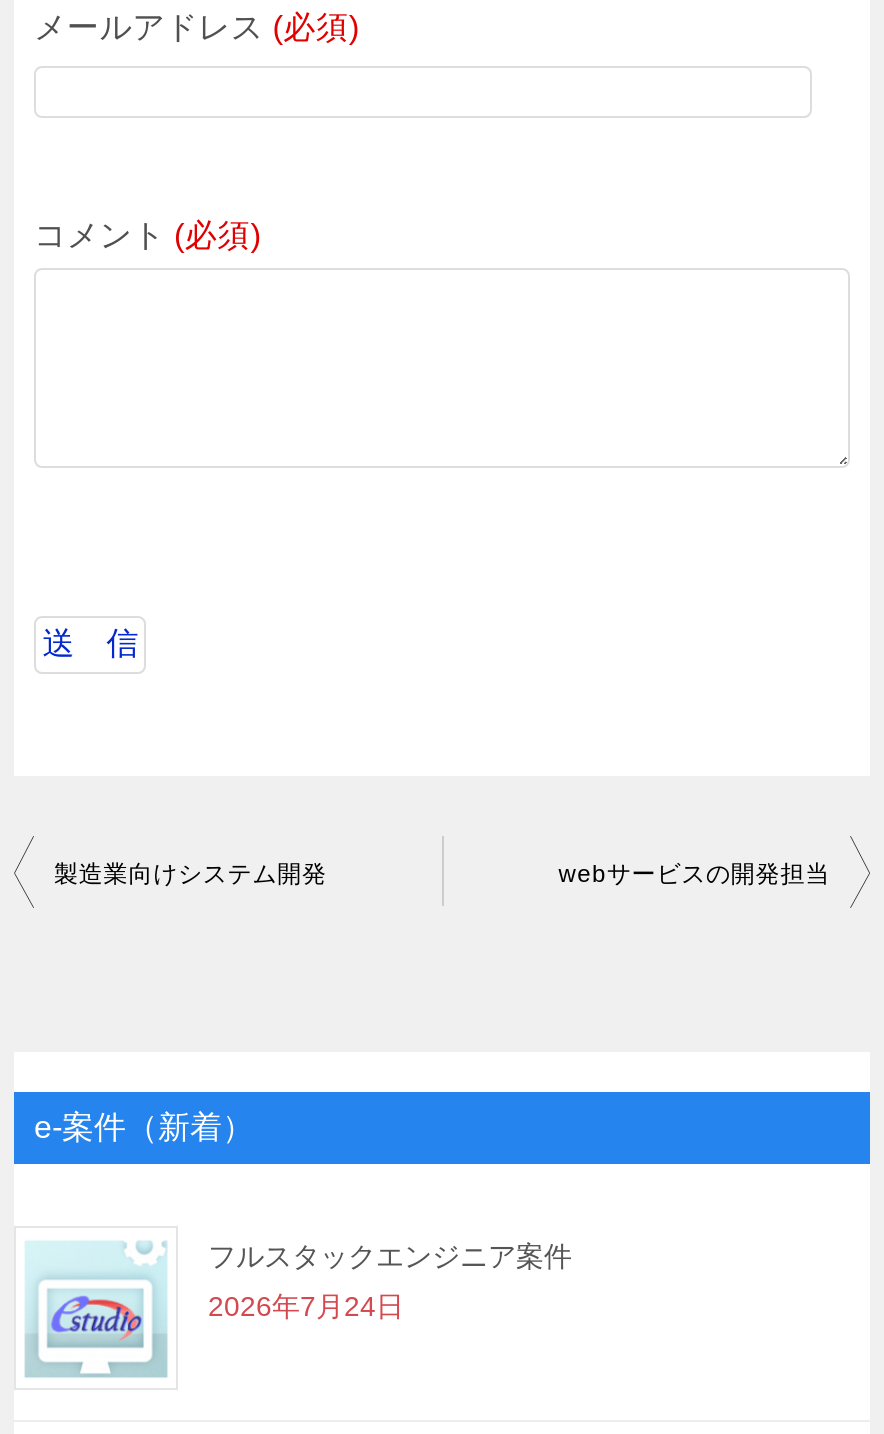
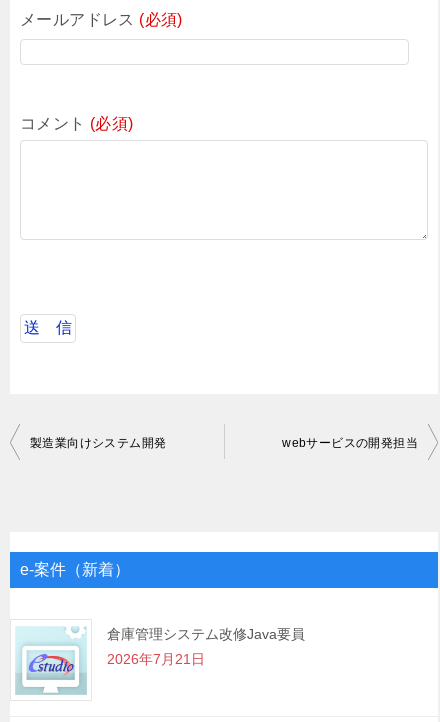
[208,1240,572,1322] フルスタックエンジニア案件 | 2026年7月24日 -> [107,626,305,667] 倉庫管理システム改修Java要員 | 2026年7月21日

